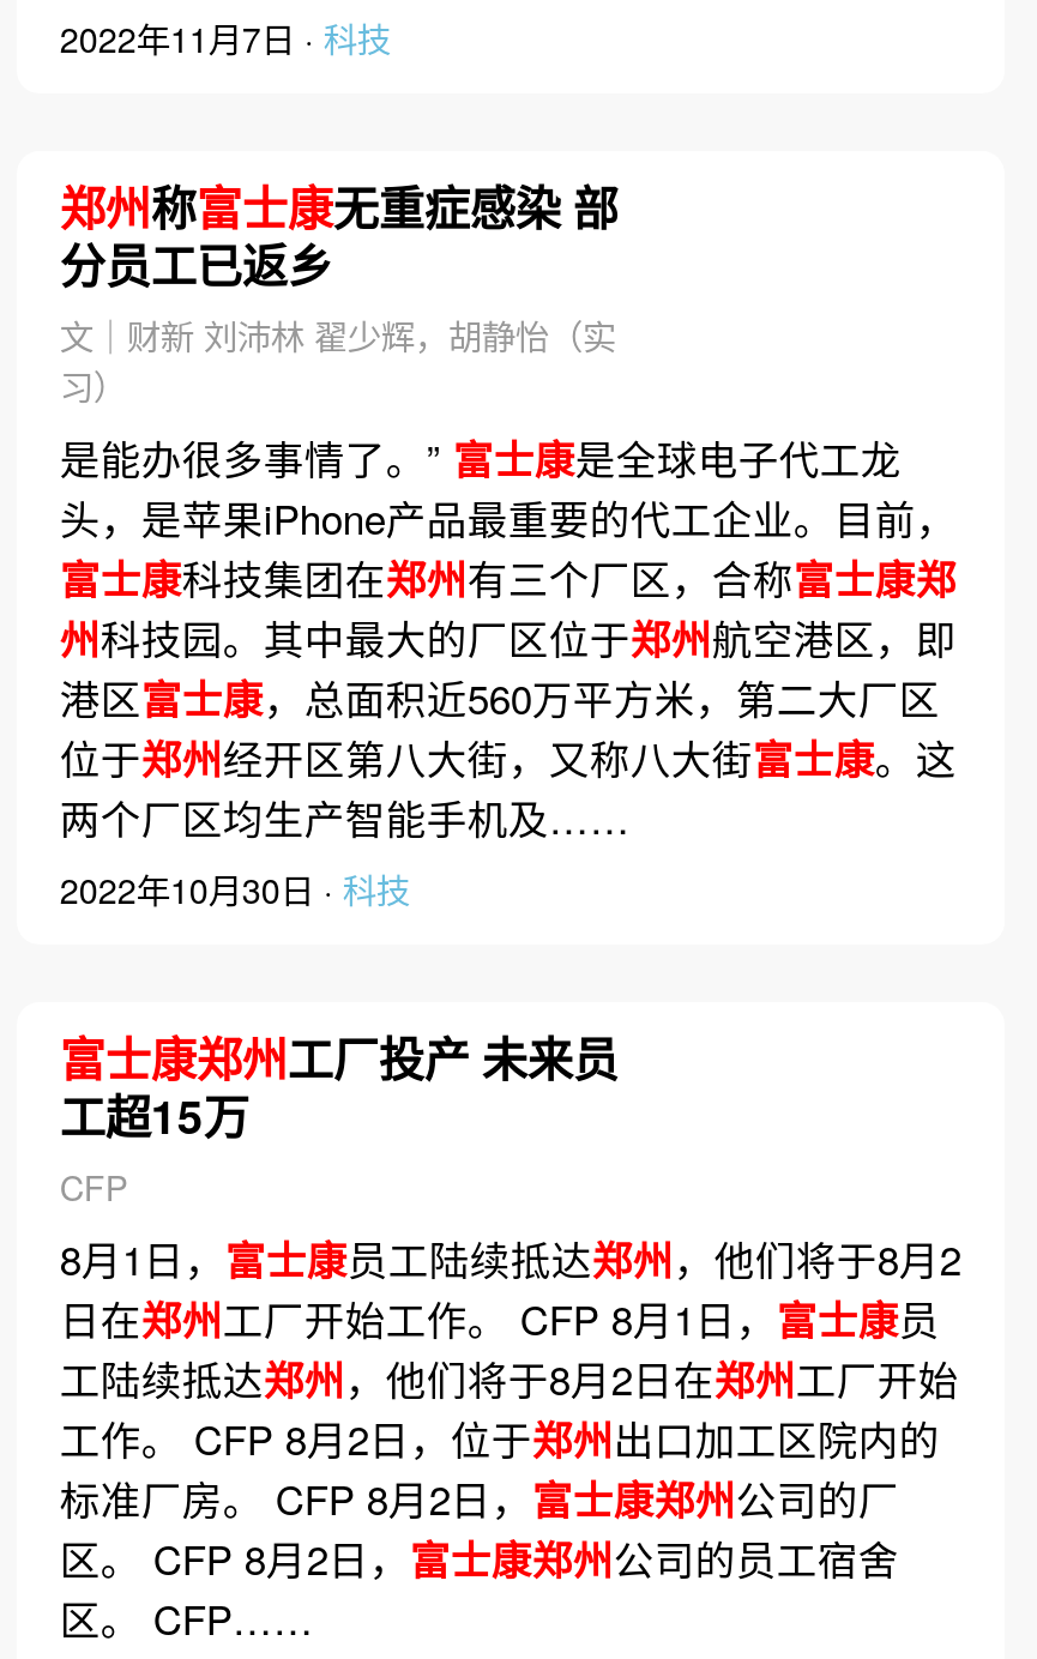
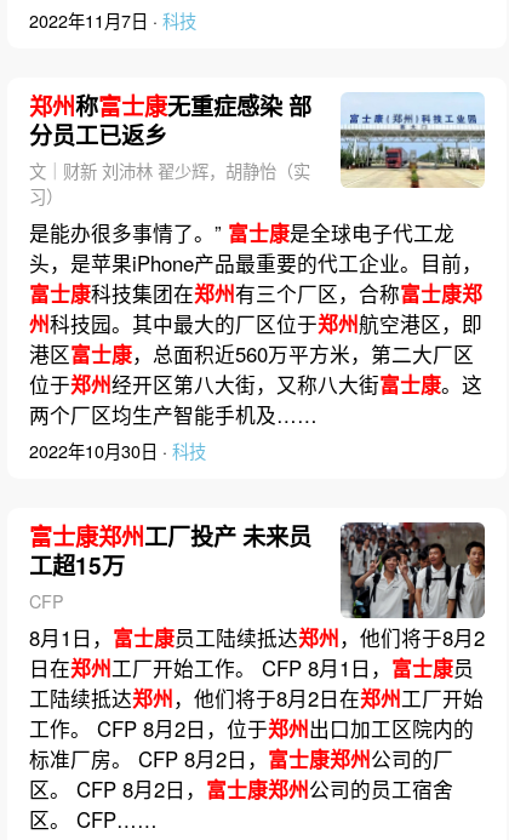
none -> [339,92,486,189] [image]
none -> [339,521,486,619] [image]

